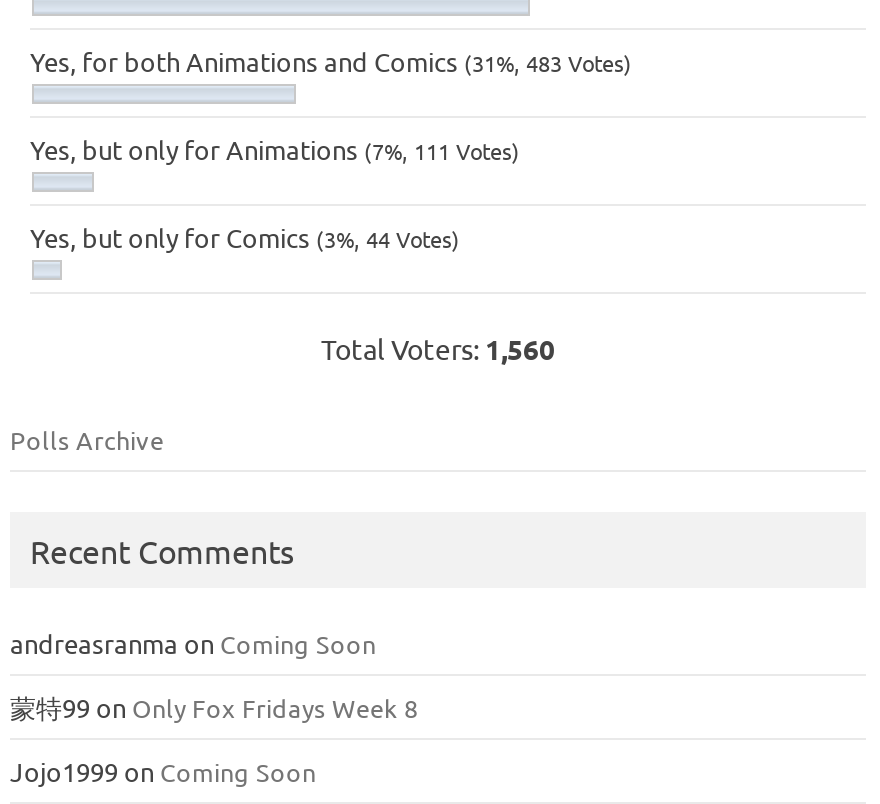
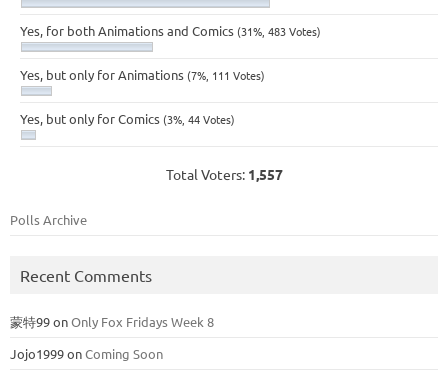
[321,330,555,366] Total Voters: 1,560 -> [165,165,282,183] Total Voters: 1,557
[10,626,376,660] andreasranma on Coming Soon -> none

